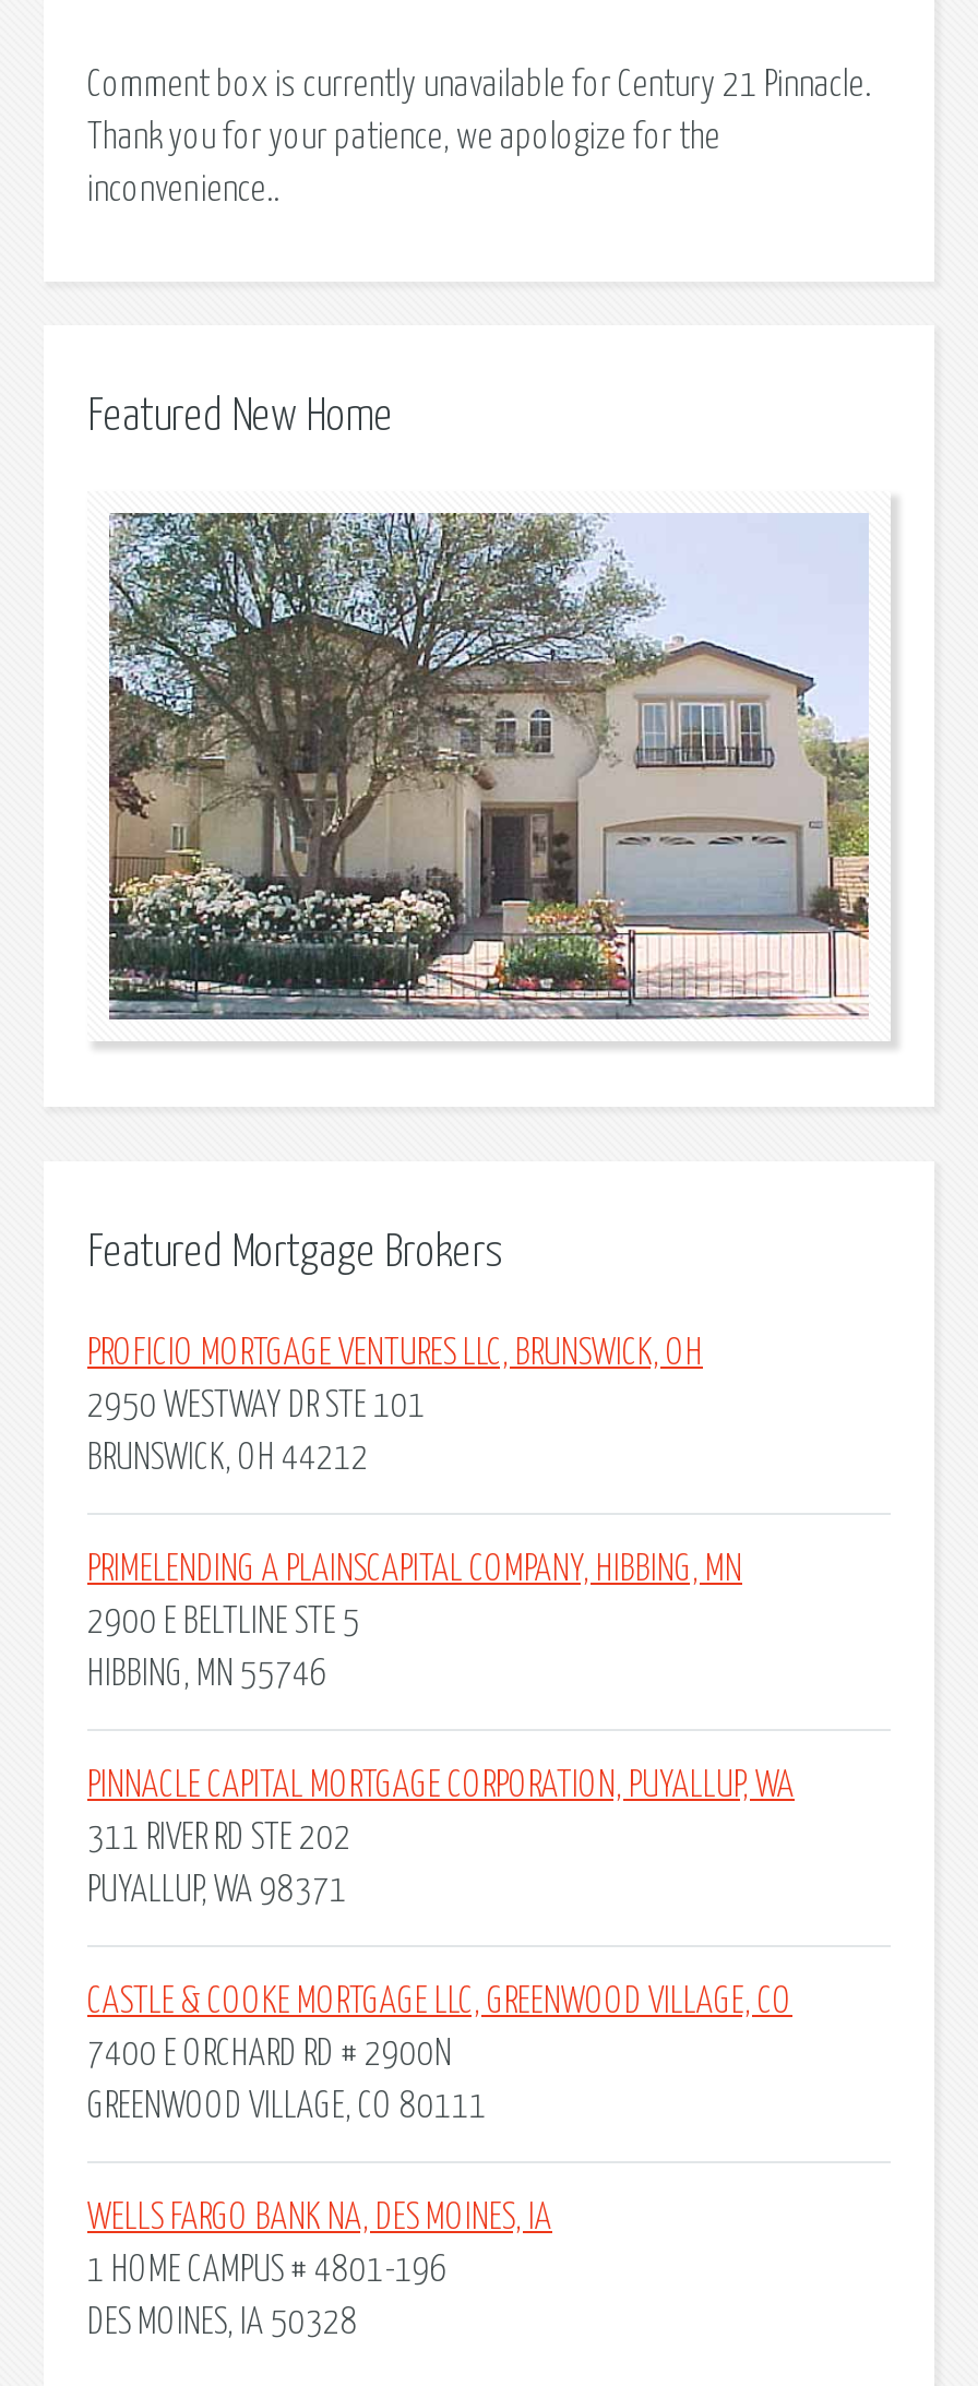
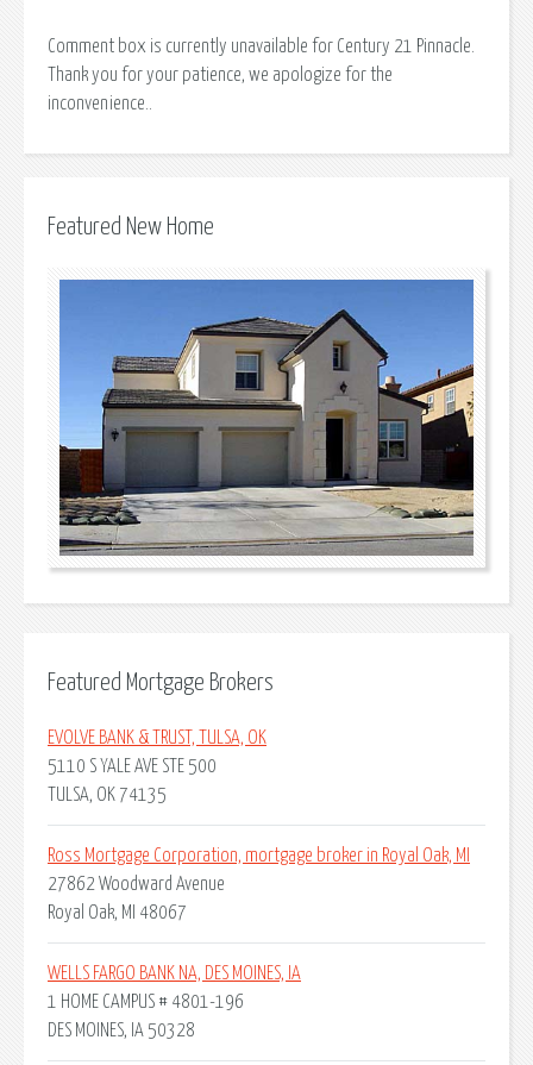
[107,511,871,1019] [image] -> [58,278,475,556] [image]
[87,1335,795,2123] PROFICIO MORTGAGE VENTURES LLC, BRUNSWICK, OH | 2950 WESTWAY DR STE 101 | BRUNSWICK, OH 44212 | PRIMELENDING A PLAINSCAPITAL COMPANY, HIBBING, MN | 2900 E BELTLINE STE 5 | HIBBING, MN 55746 | PINNACLE CAPITAL MORTGAGE CORPORATION, PUYALLUP, WA | 311 RIVER RD STE 202 | PUYALLUP, WA 98371 | CASTLE & COOKE MORTGAGE LLC, GREENWOOD VILLAGE, CO | 7400 E ORCHARD RD # 2900N | GREENWOOD VILLAGE, CO 80111 -> [48,728,470,922] EVOLVE BANK & TRUST, TULSA, OK | 5110 S YALE AVE STE 500 | TULSA, OK 74135 | Ross Mortgage Corporation, mortgage broker in Royal Oak, MI | 27862 Woodward Avenue | Royal Oak, MI 48067

